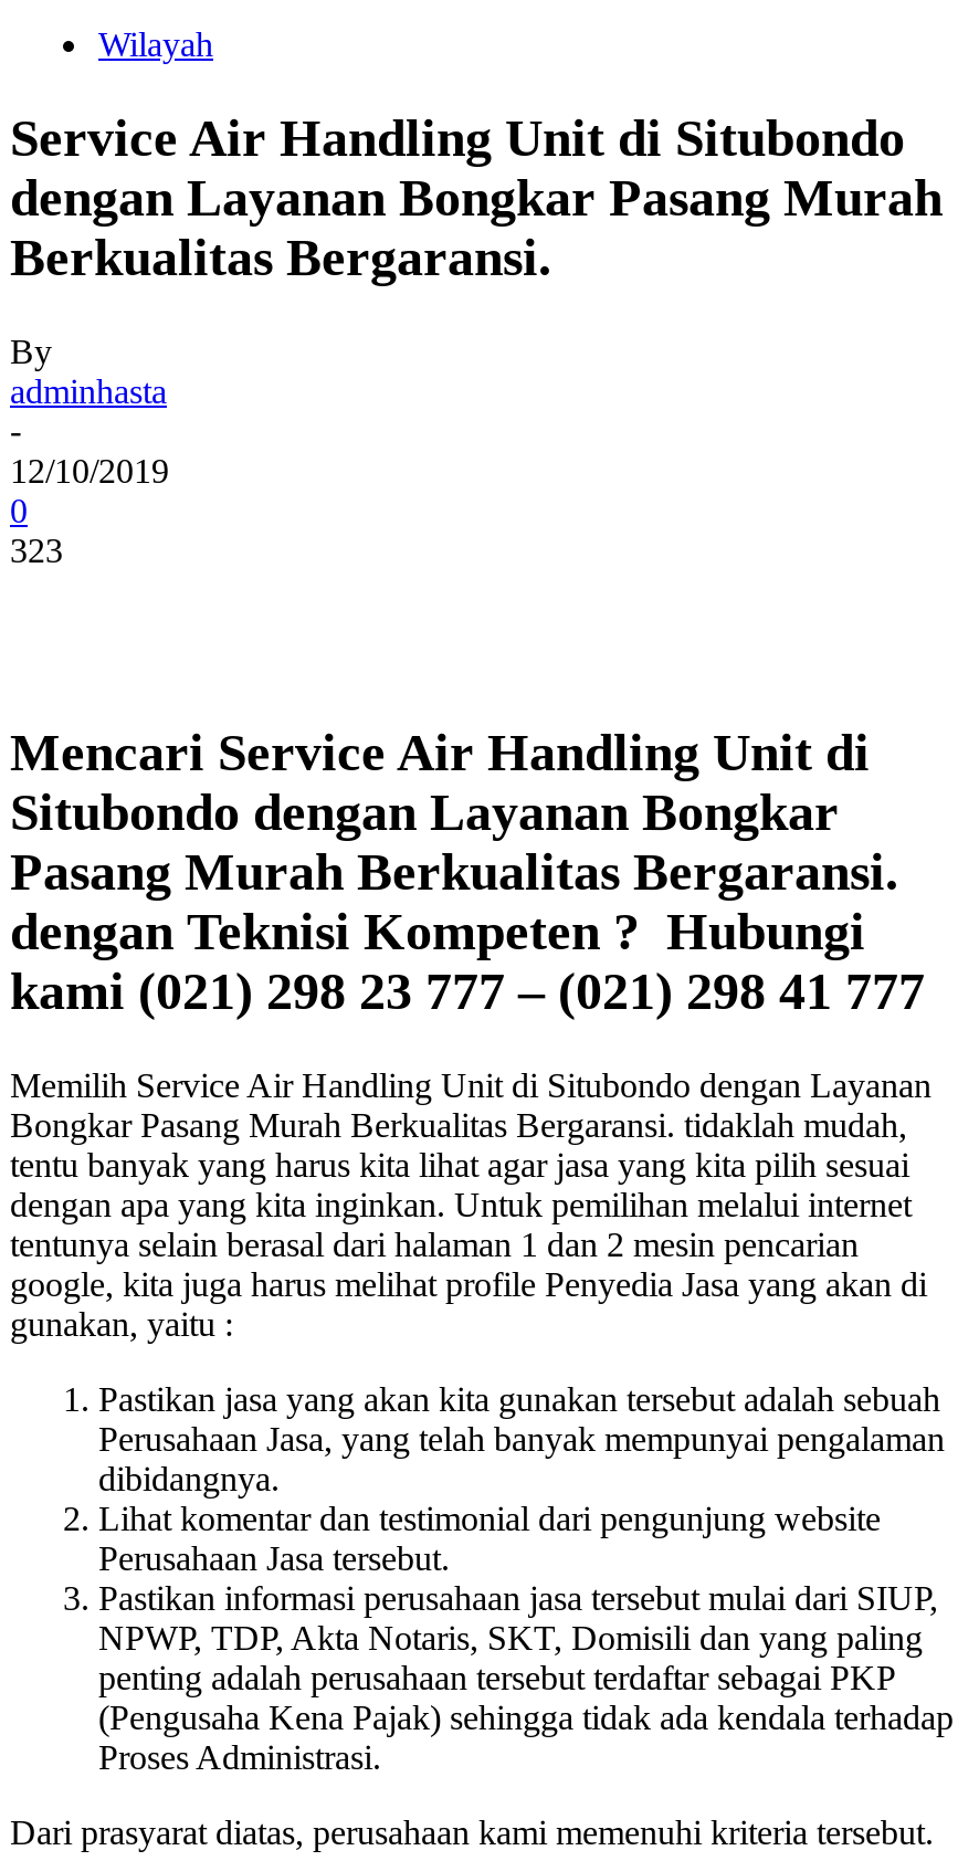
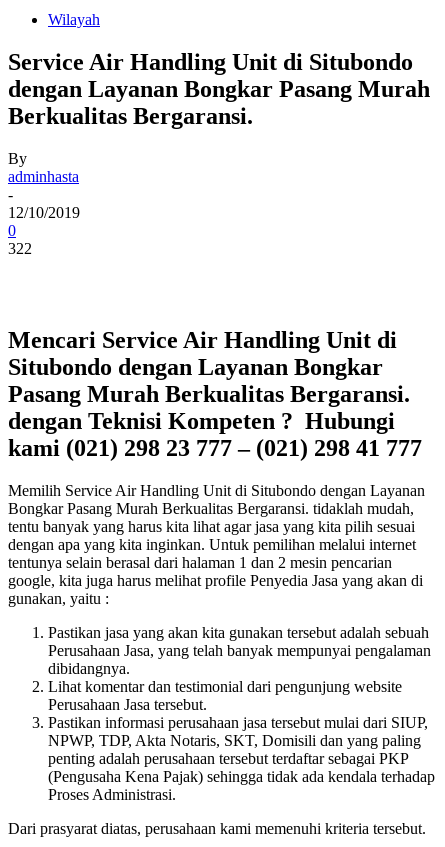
[10,531,63,569] 323 -> [8,240,32,257] 322

